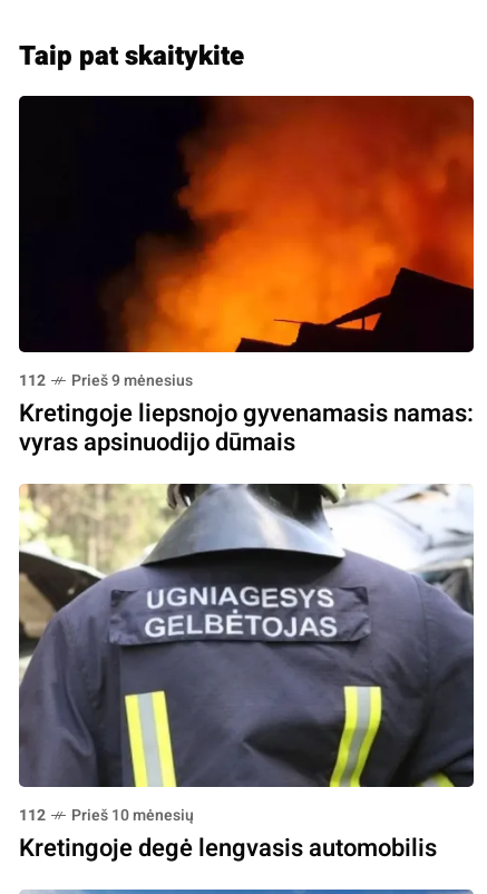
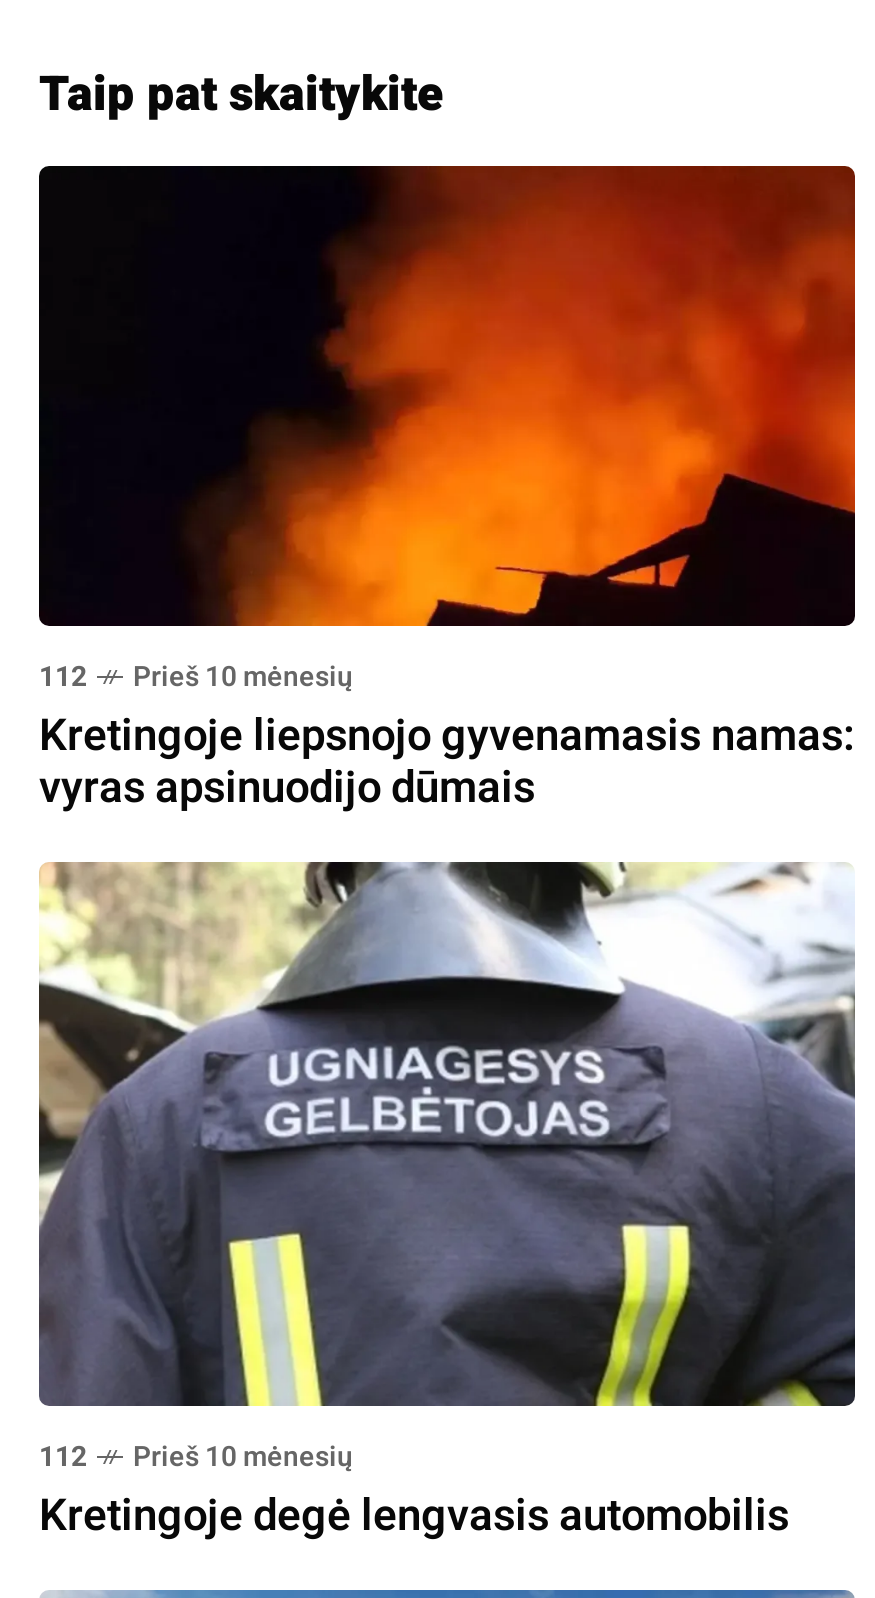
[71,369,193,392] Prieš 9 mėnesius -> [133,655,353,697] Prieš 10 mėnesių

